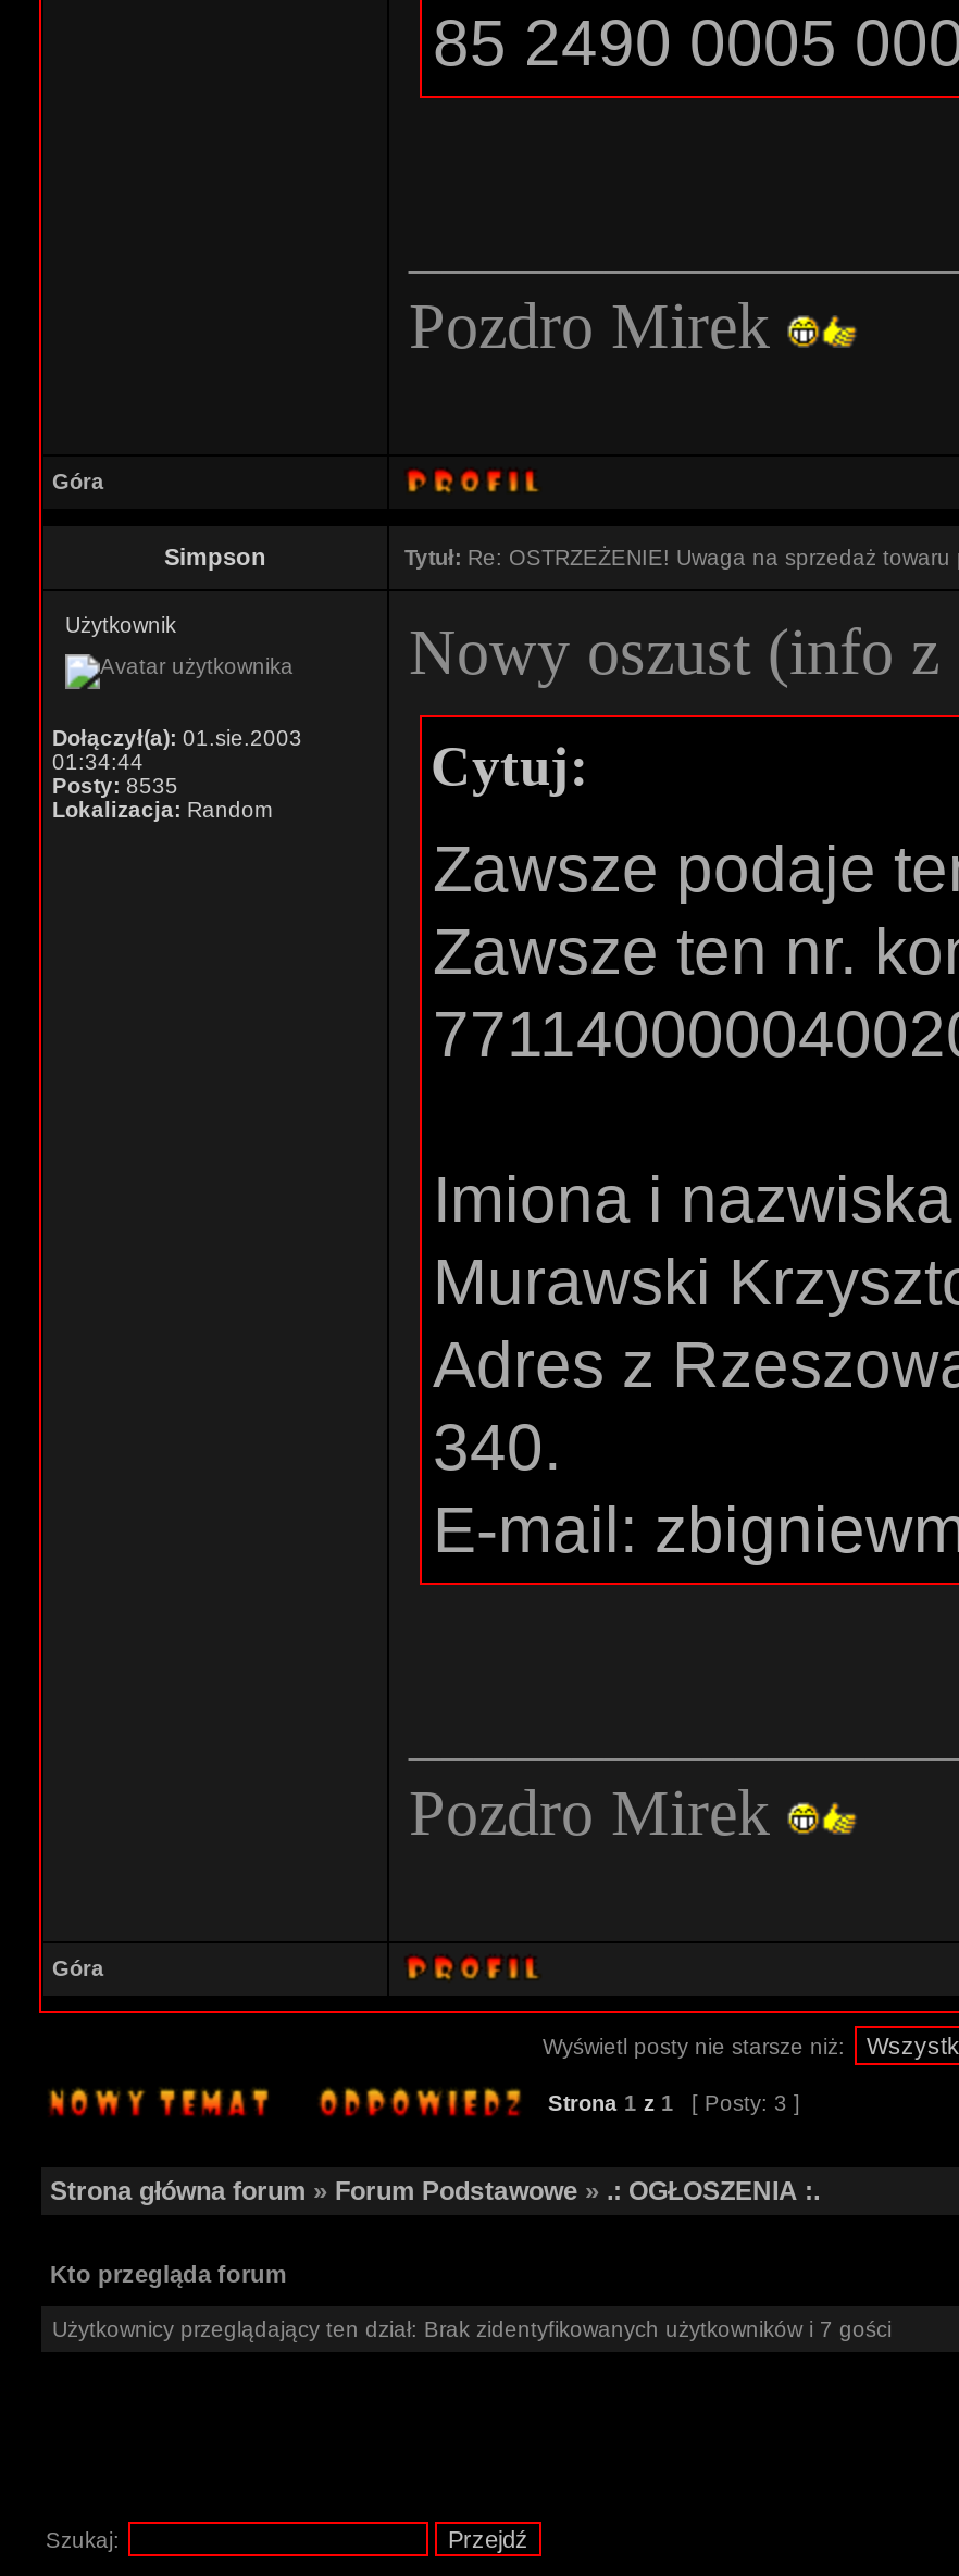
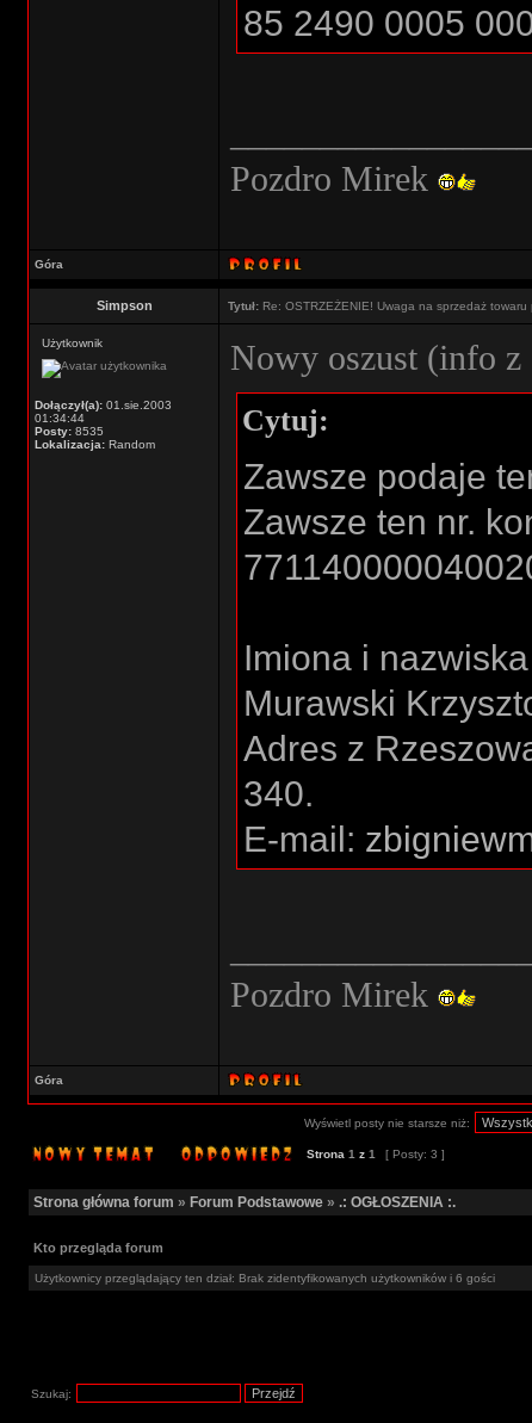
[52,2317,892,2341] Użytkownicy przeglądający ten dział: Brak zidentyfikowanych użytkowników i 7 gości -> [35,1272,495,1285] Użytkownicy przeglądający ten dział: Brak zidentyfikowanych użytkowników i 6 gości

